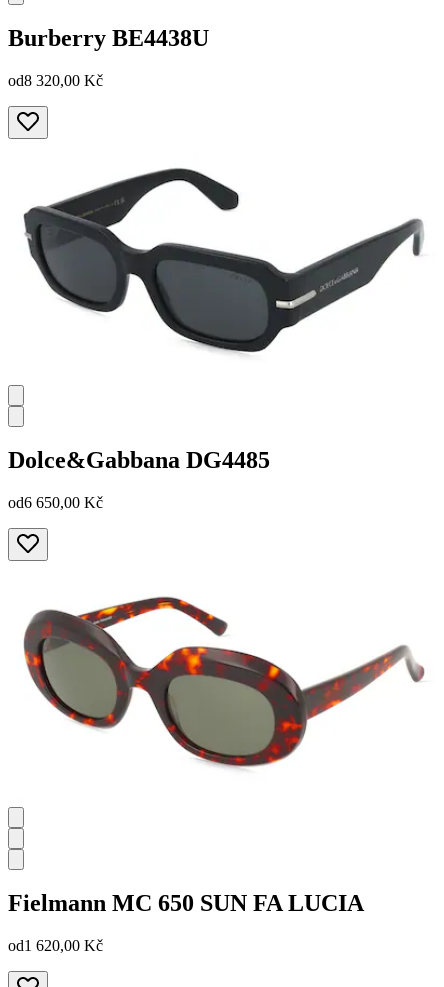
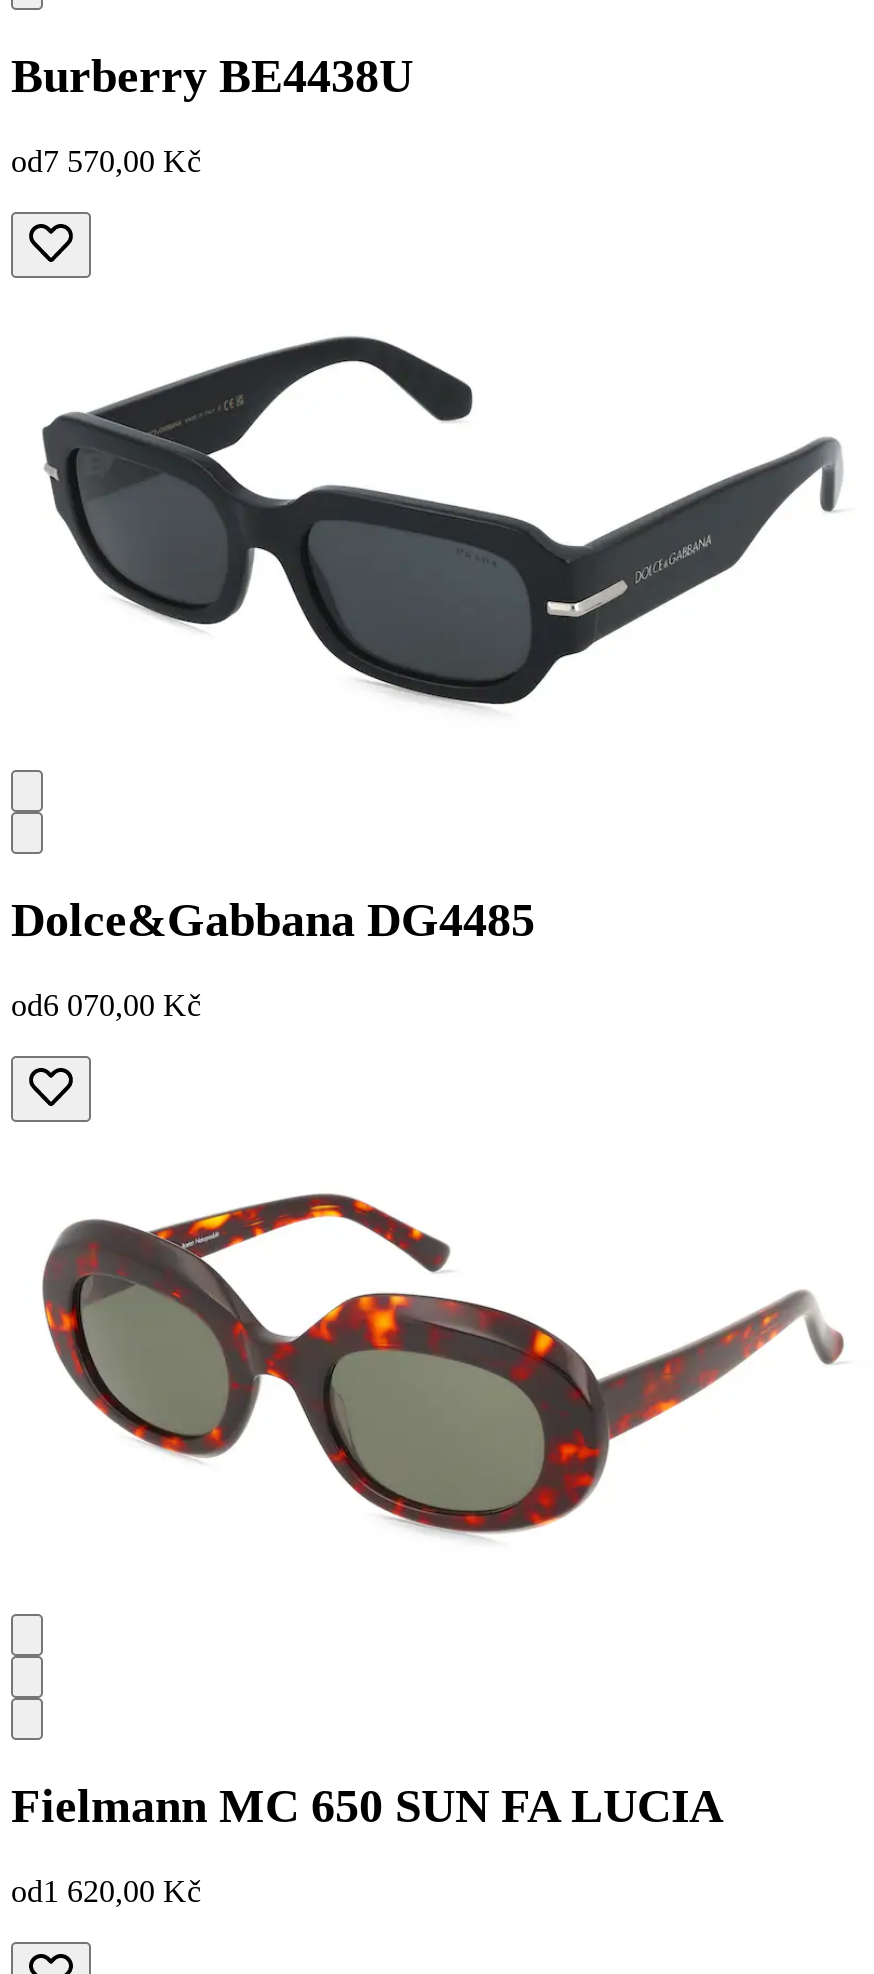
[8,72,103,89] od8 320,00 Kč -> [11,144,201,178] od7 570,00 Kč
[8,494,103,511] od6 650,00 Kč -> [11,988,201,1022] od6 070,00 Kč

